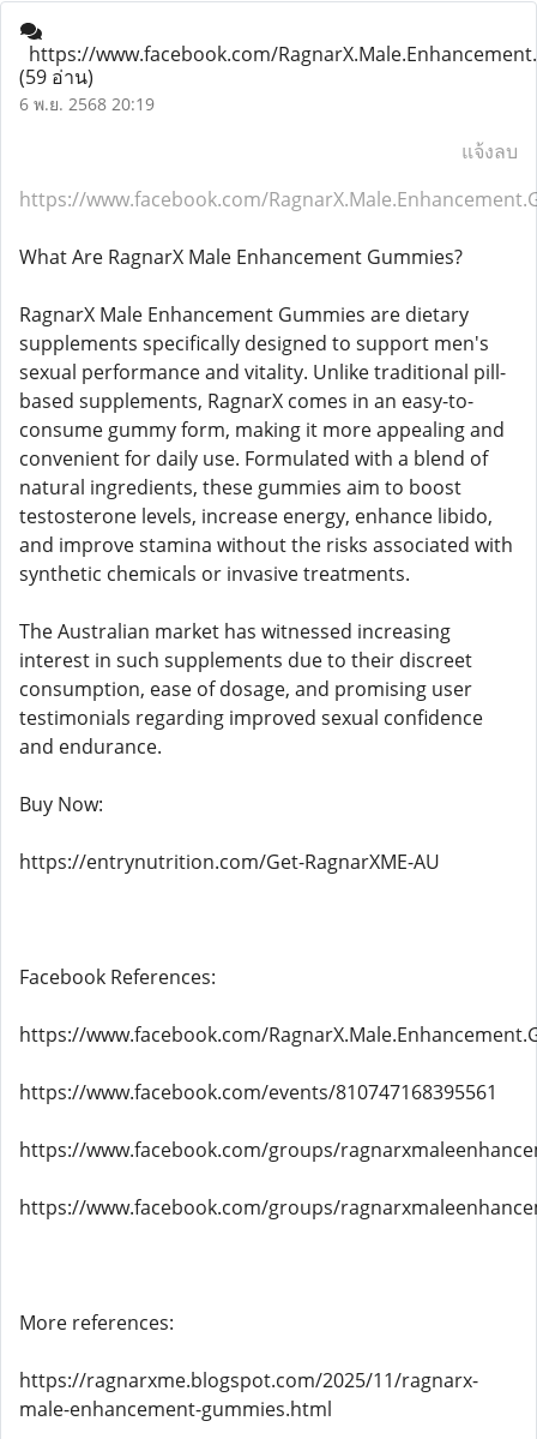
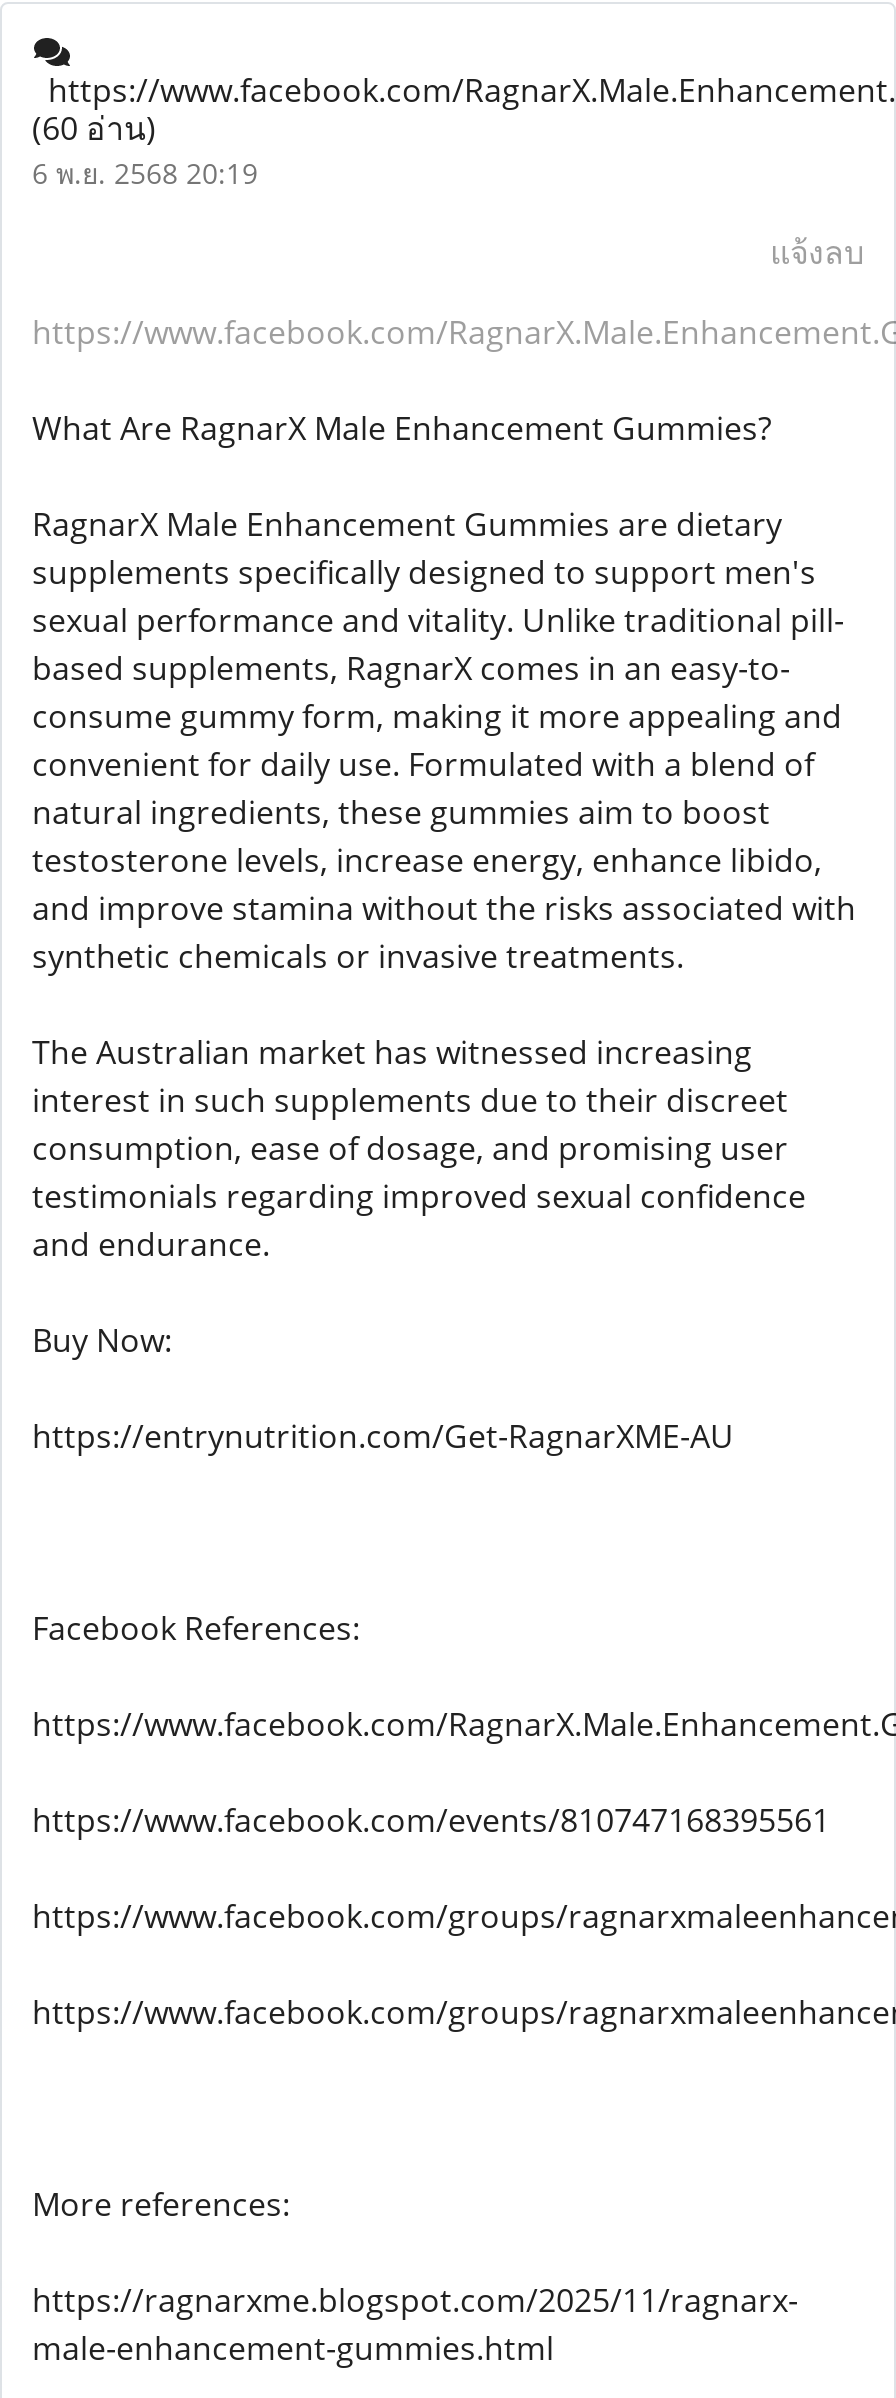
[19,64,93,90] (59 อ่าน) -> [32,106,156,150] (60 อ่าน)

